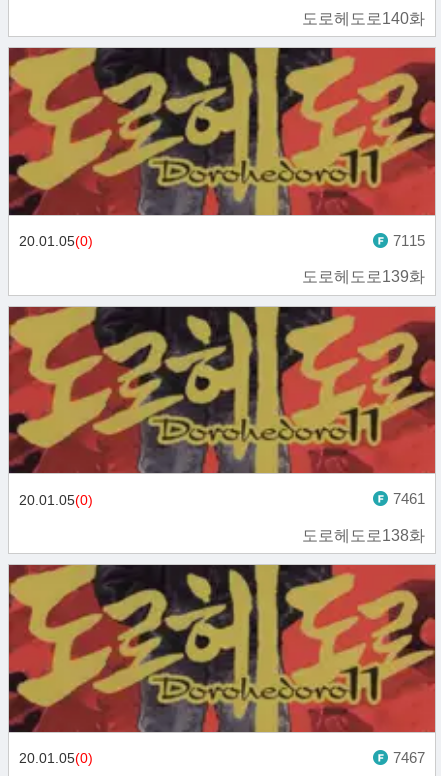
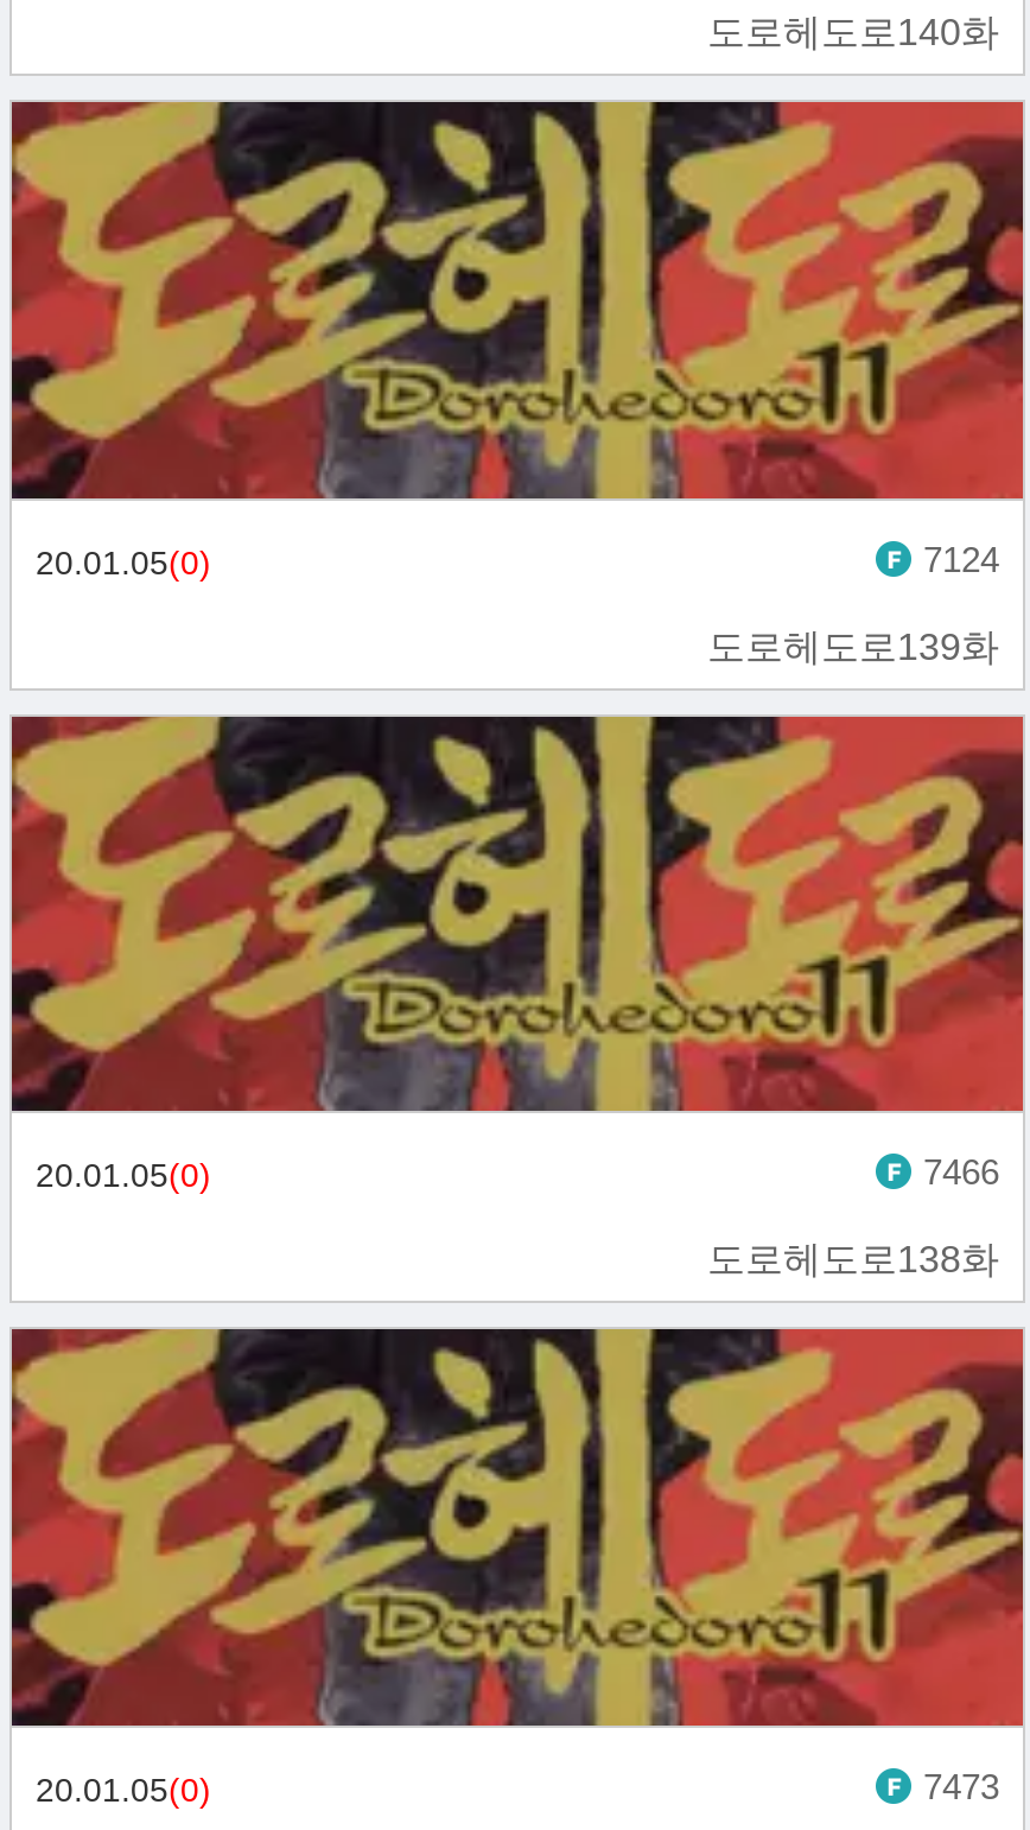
[393,232,425,249] 7115 -> [923,538,999,578] 7124
[393,490,425,507] 7461 -> [923,1152,999,1192] 7466
[393,749,425,766] 7467 -> [923,1765,999,1806] 7473

